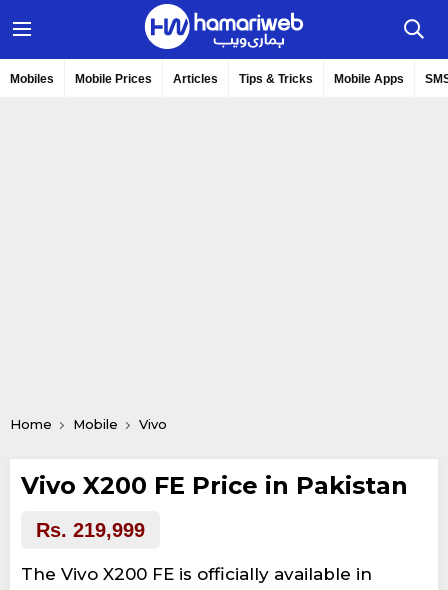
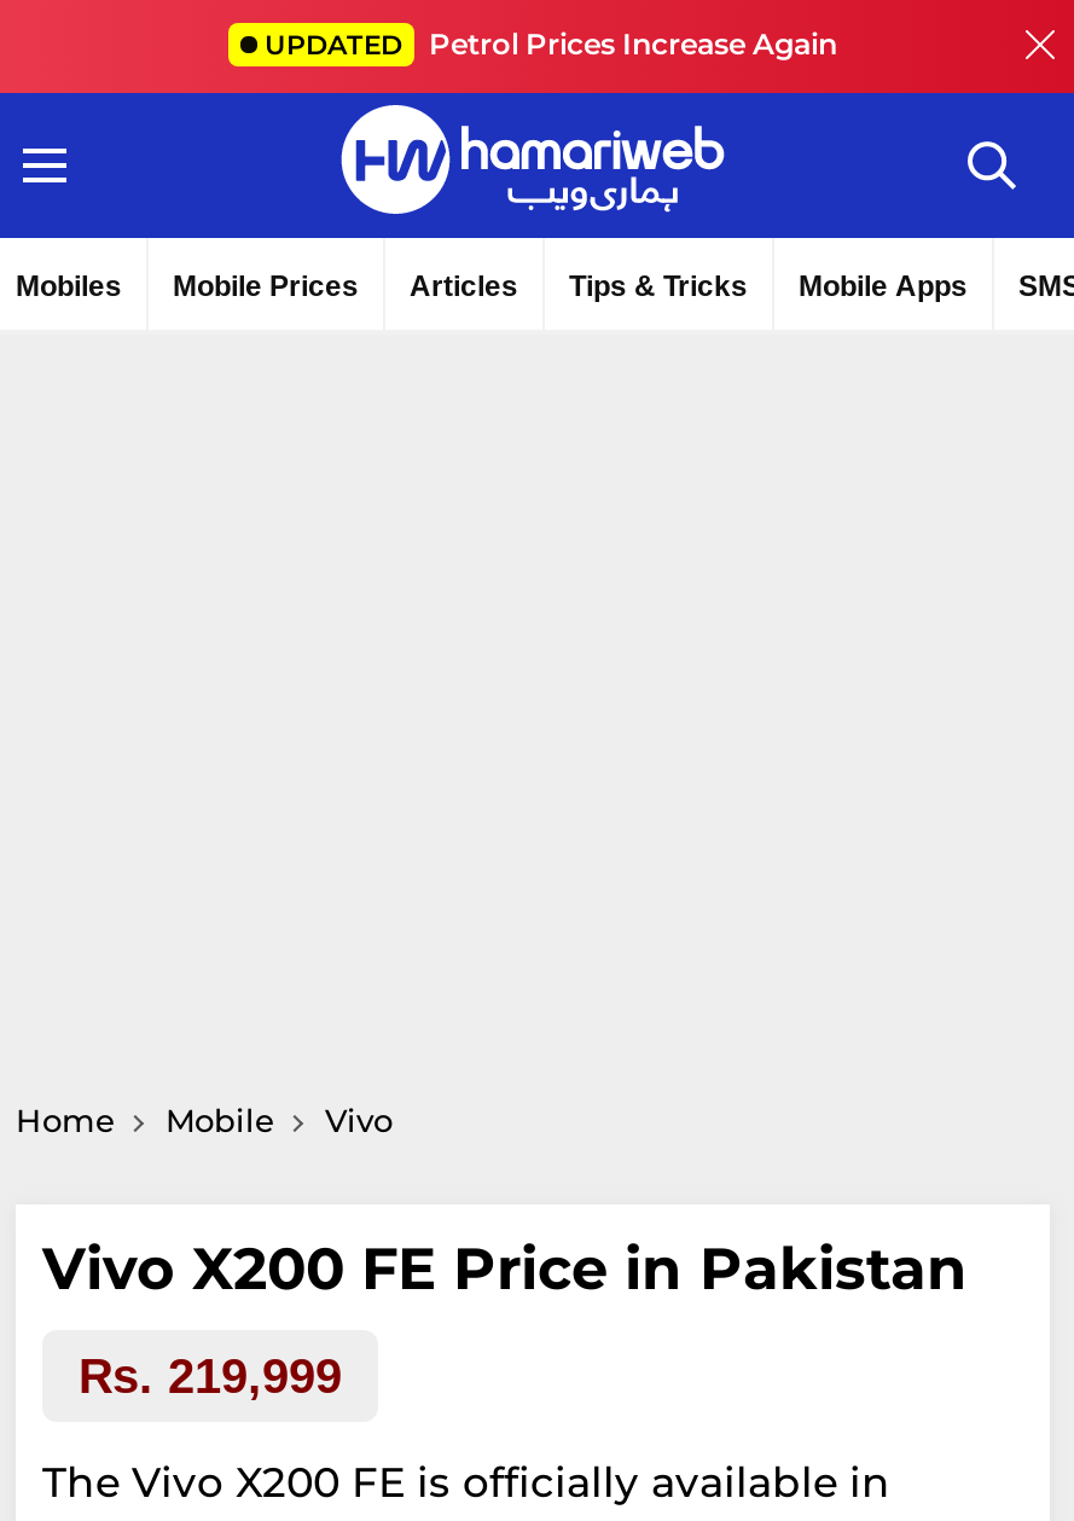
none -> [265,25,837,62] UPDATED Petrol Prices Increase Again

